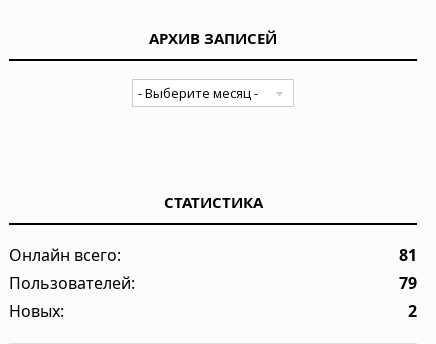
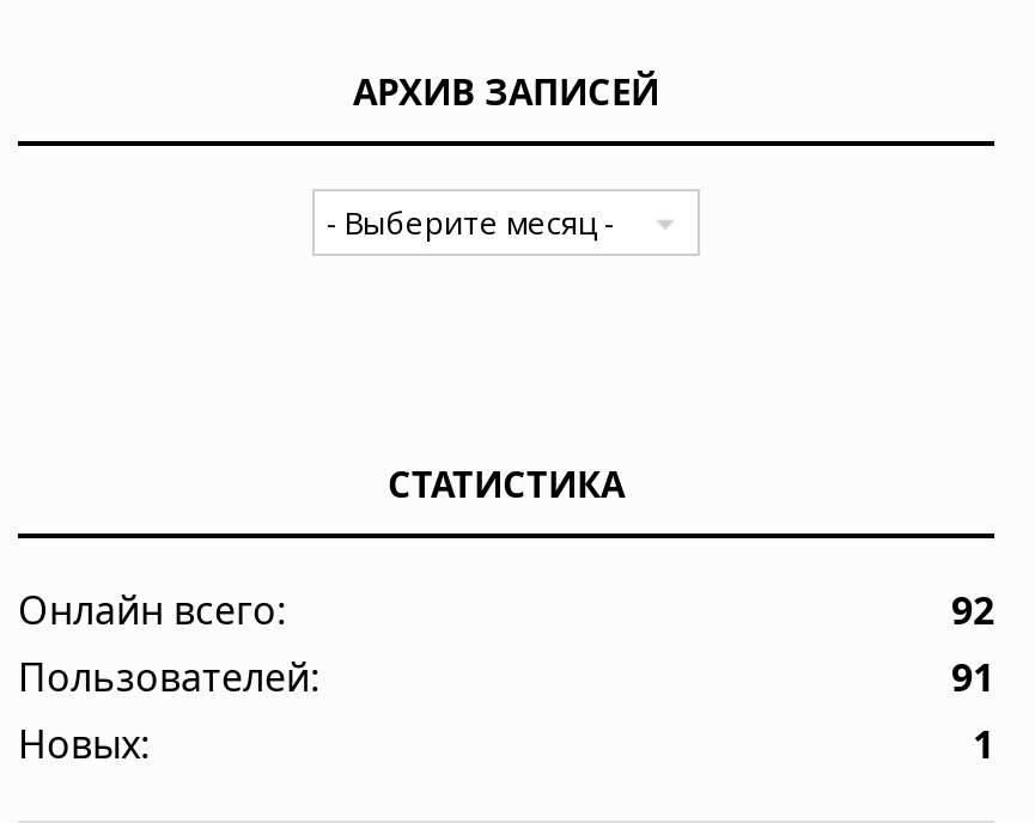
[399,244,417,266] 81 -> [951,584,994,636] 92
[399,272,417,294] 79 -> [951,651,994,703] 91
[408,300,417,322] 2 -> [973,718,994,770] 1

